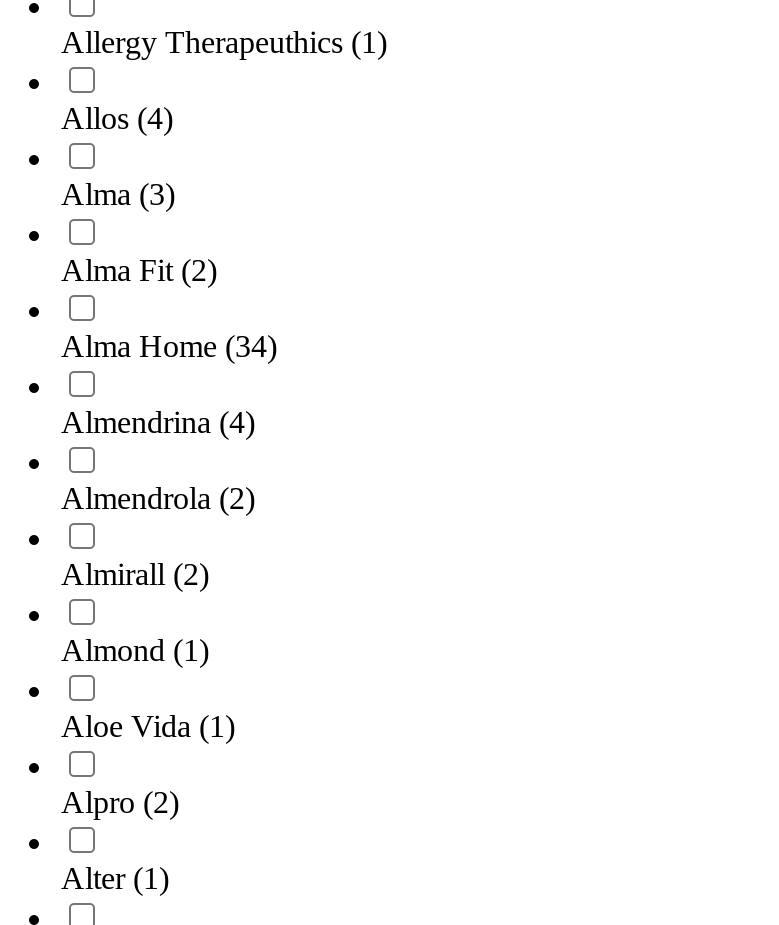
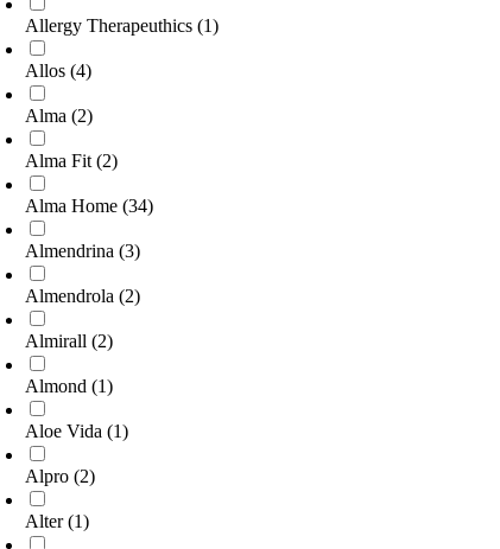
[61,177,175,211] Alma (3) -> [25,106,93,126] Alma (2)
[61,405,255,439] Almendrina (4) -> [25,241,140,261] Almendrina (3)

